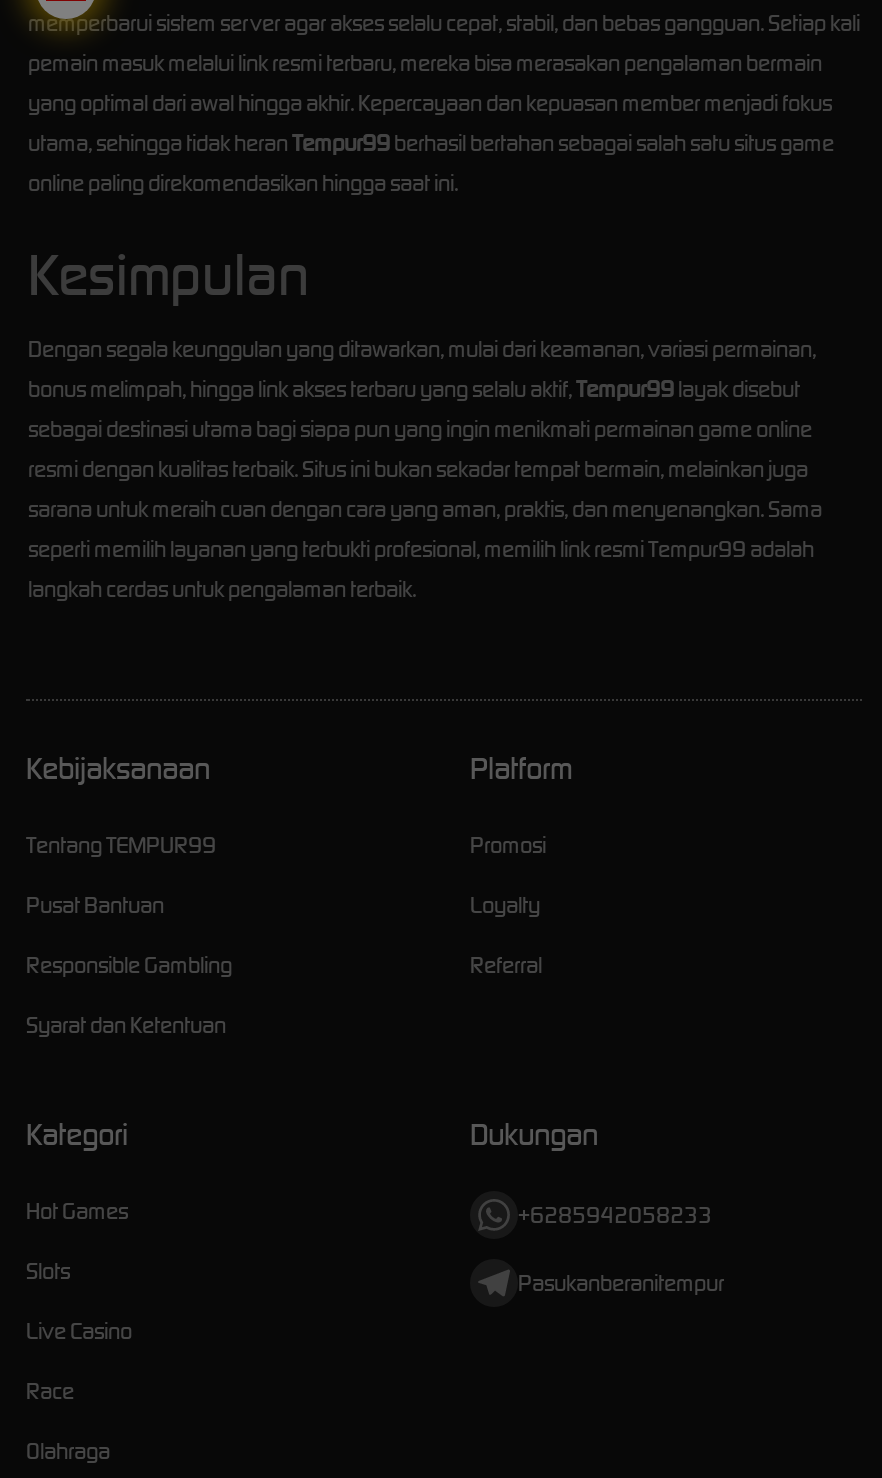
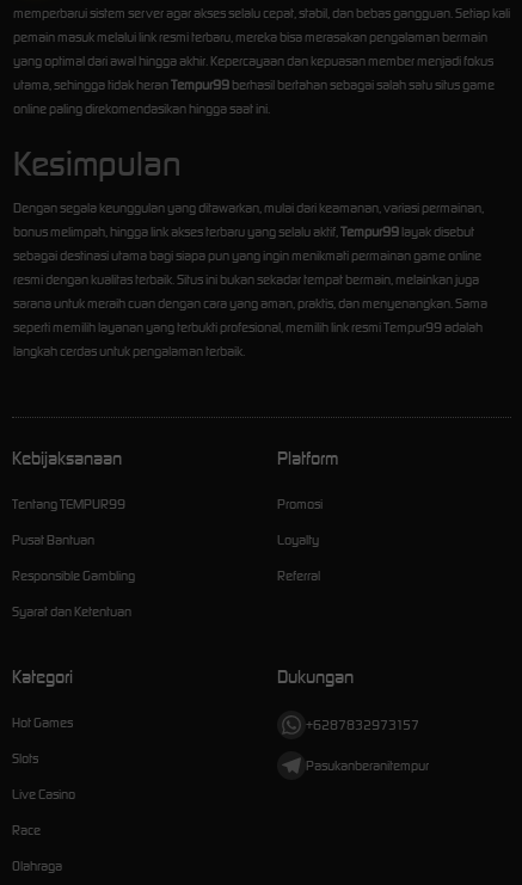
[518,1200,712,1228] +6285942058233 -> [306,717,419,733] +6287832973157

